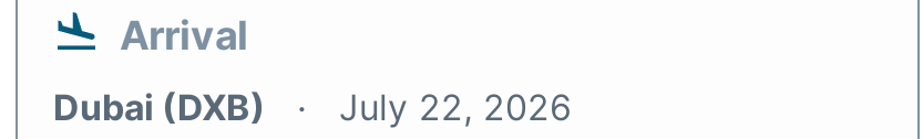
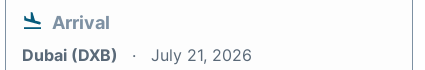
[53,85,572,129] Dubai (DXB) July 22, 2026 -> [22,45,252,65] Dubai (DXB) July 21, 2026

